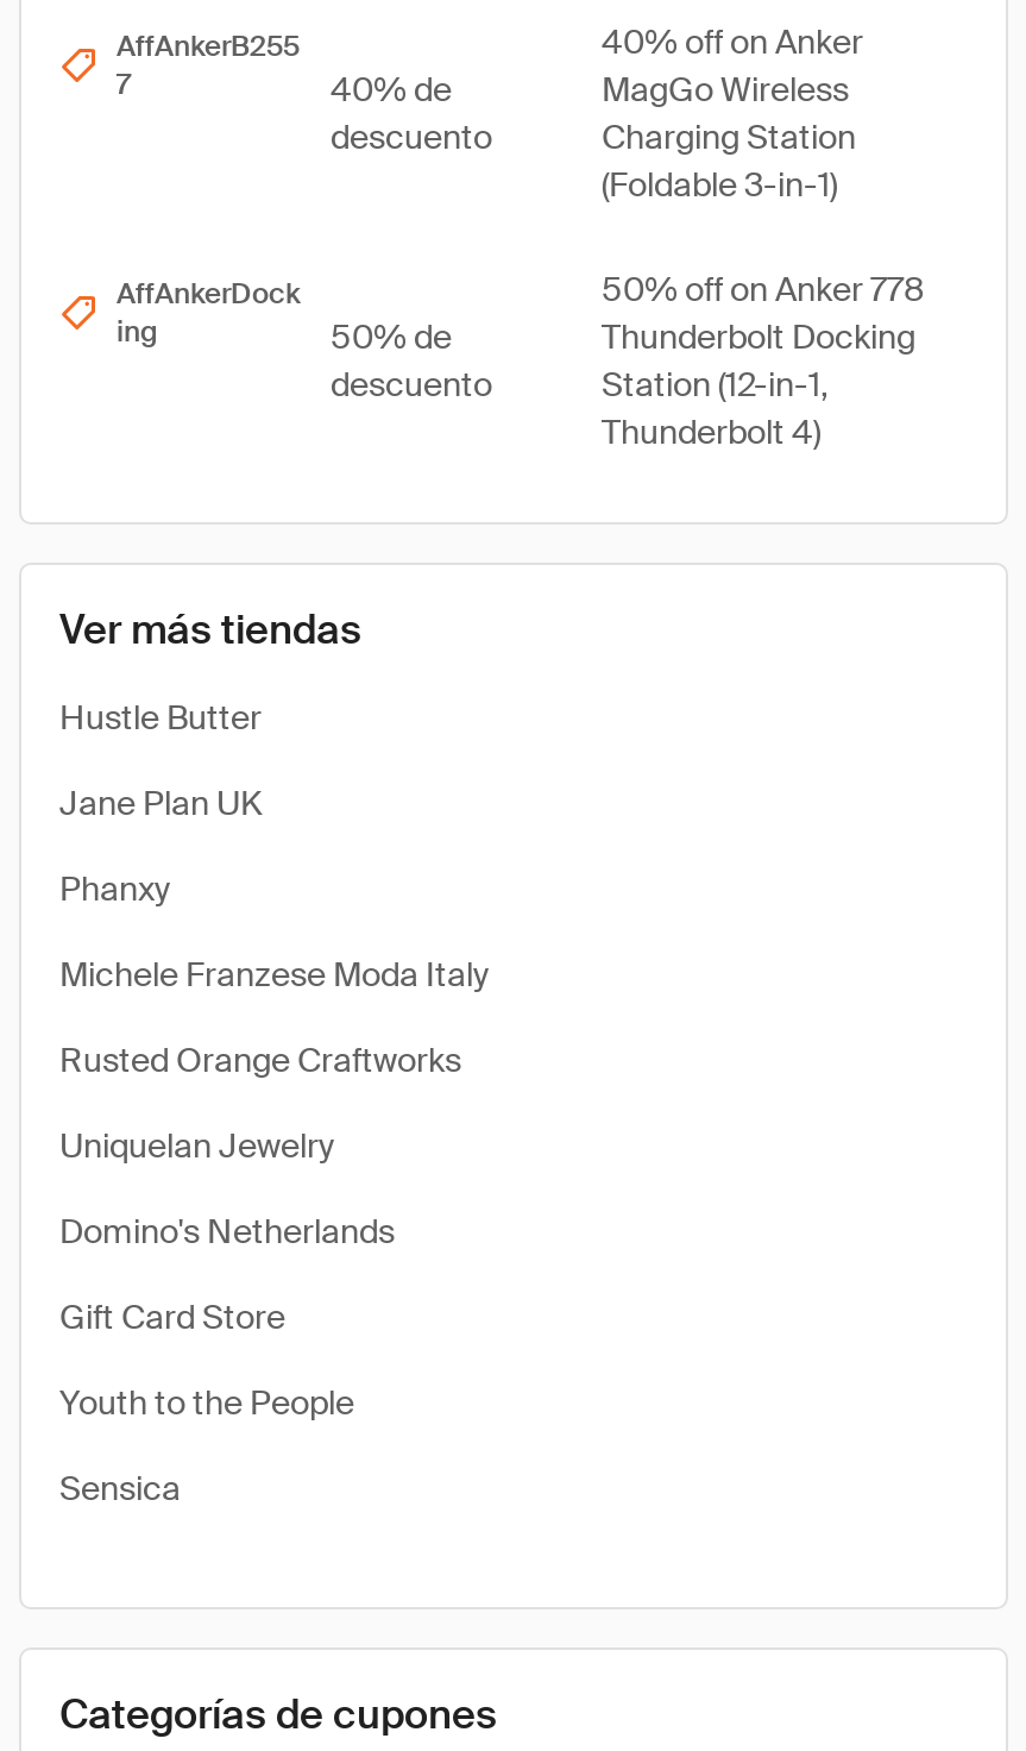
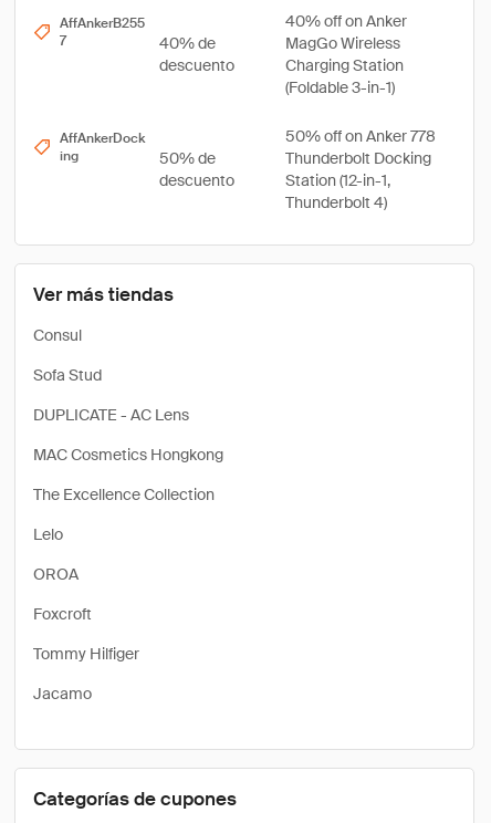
[59,696,262,739] Hustle Butter -> [33,325,82,345] Consul
[59,782,262,824] Jane Plan UK -> [33,365,102,385] Sofa Stud
[59,867,171,910] Phanxy -> [33,405,189,425] DUPLICATE - AC Lens
[59,953,490,996] Michele Franzese Moda Italy -> [33,445,223,465] MAC Cosmetics Hongkong
[59,1038,461,1081] Rusted Orange Craftworks -> [33,485,215,504] The Excellence Collection
[59,1124,335,1167] Uniquelan Jewelry -> [33,524,63,544] Lelo
[59,1210,395,1253] Domino's Netherlands -> [33,564,79,584] OROA
[59,1295,285,1338] Gift Card Store -> [33,604,92,624] Foxcroft
[59,1381,354,1424] Youth to the People -> [33,644,139,664] Tommy Hilfiger
[59,1467,181,1510] Sensica -> [33,684,92,704] Jacamo

